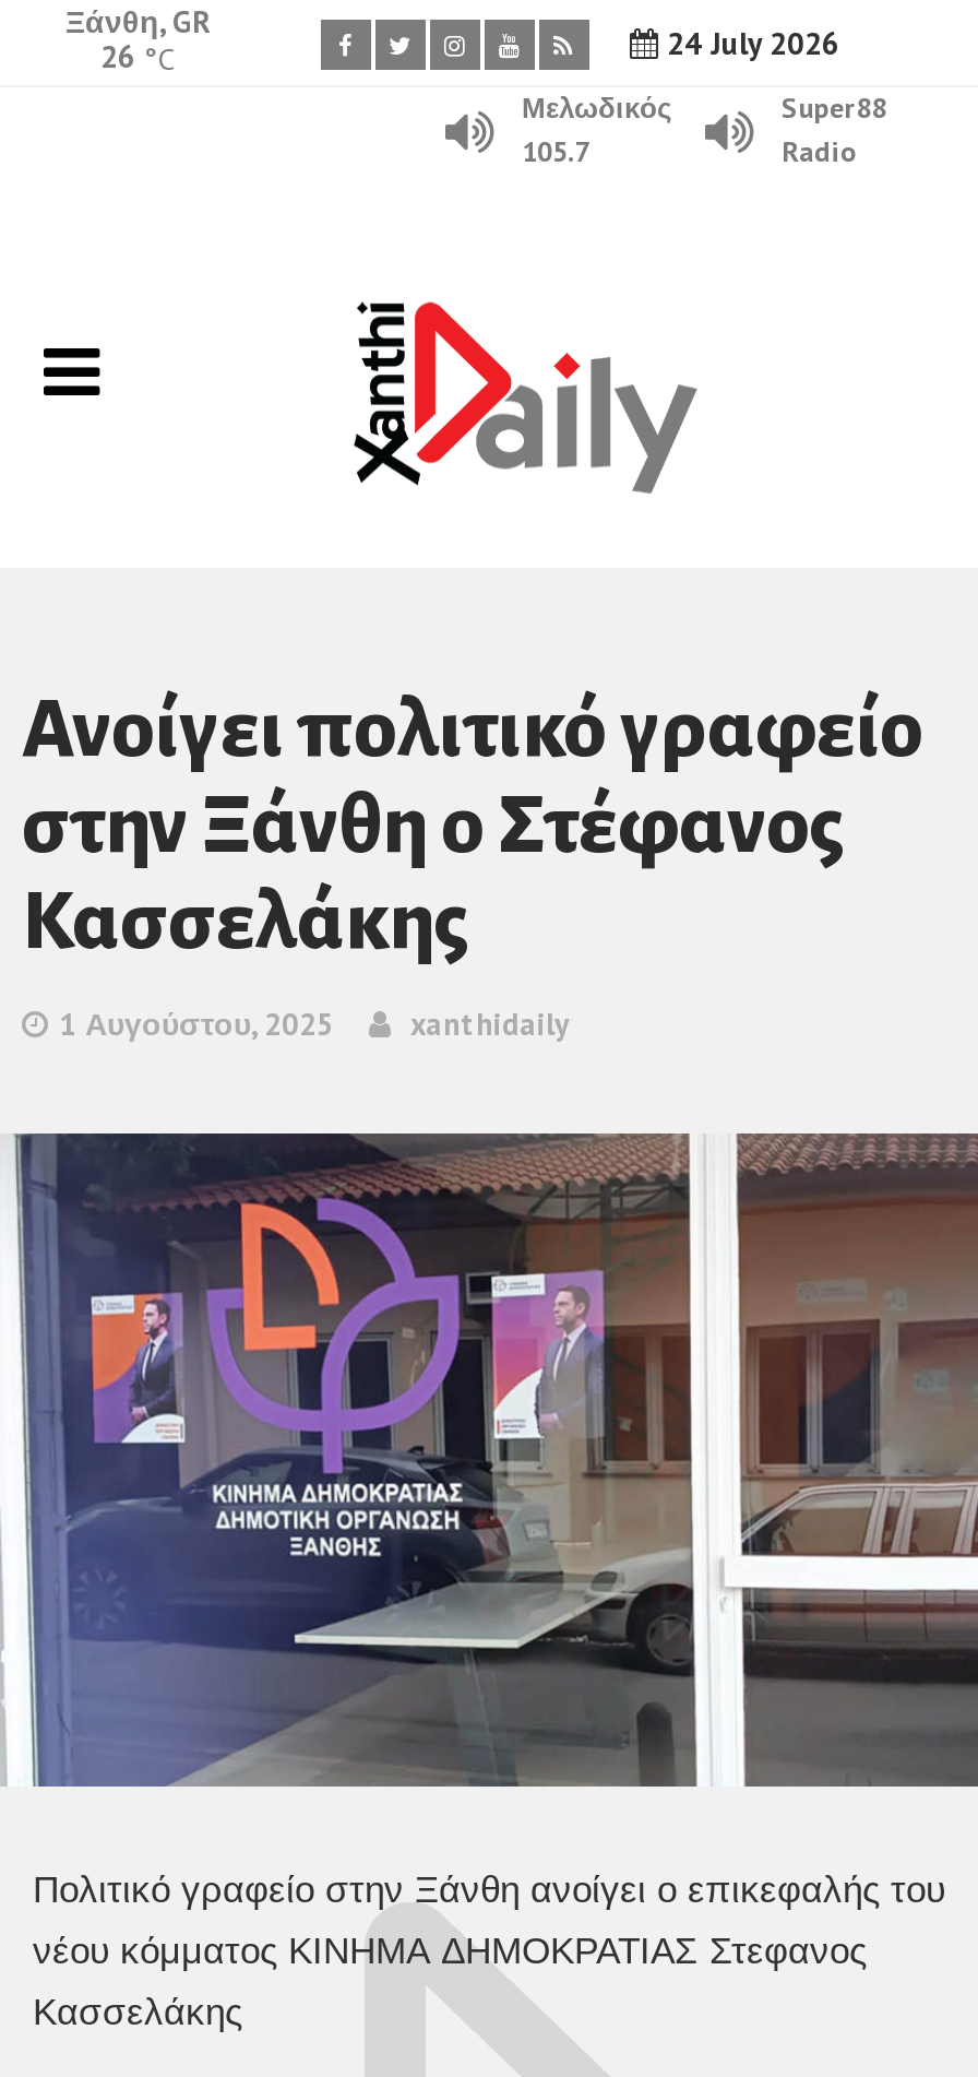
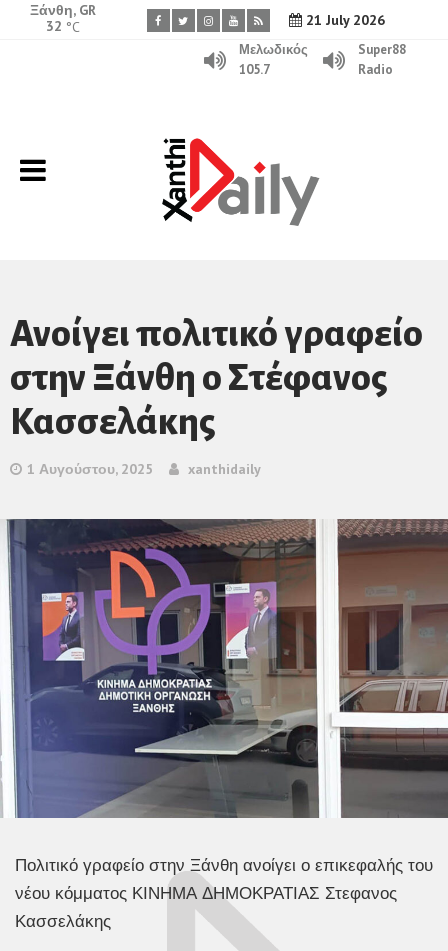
[658,24,839,63] 24 July 2026 -> [301,11,384,29] 21 July 2026
[100,37,175,79] 26 °C -> [46,17,80,36] 32 °C

